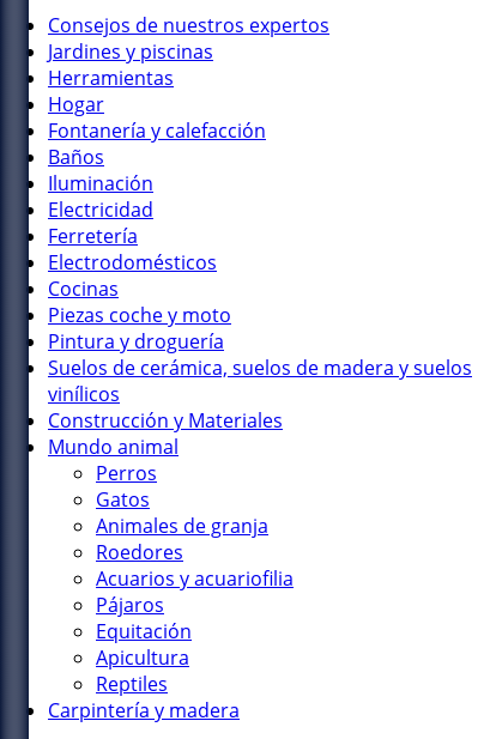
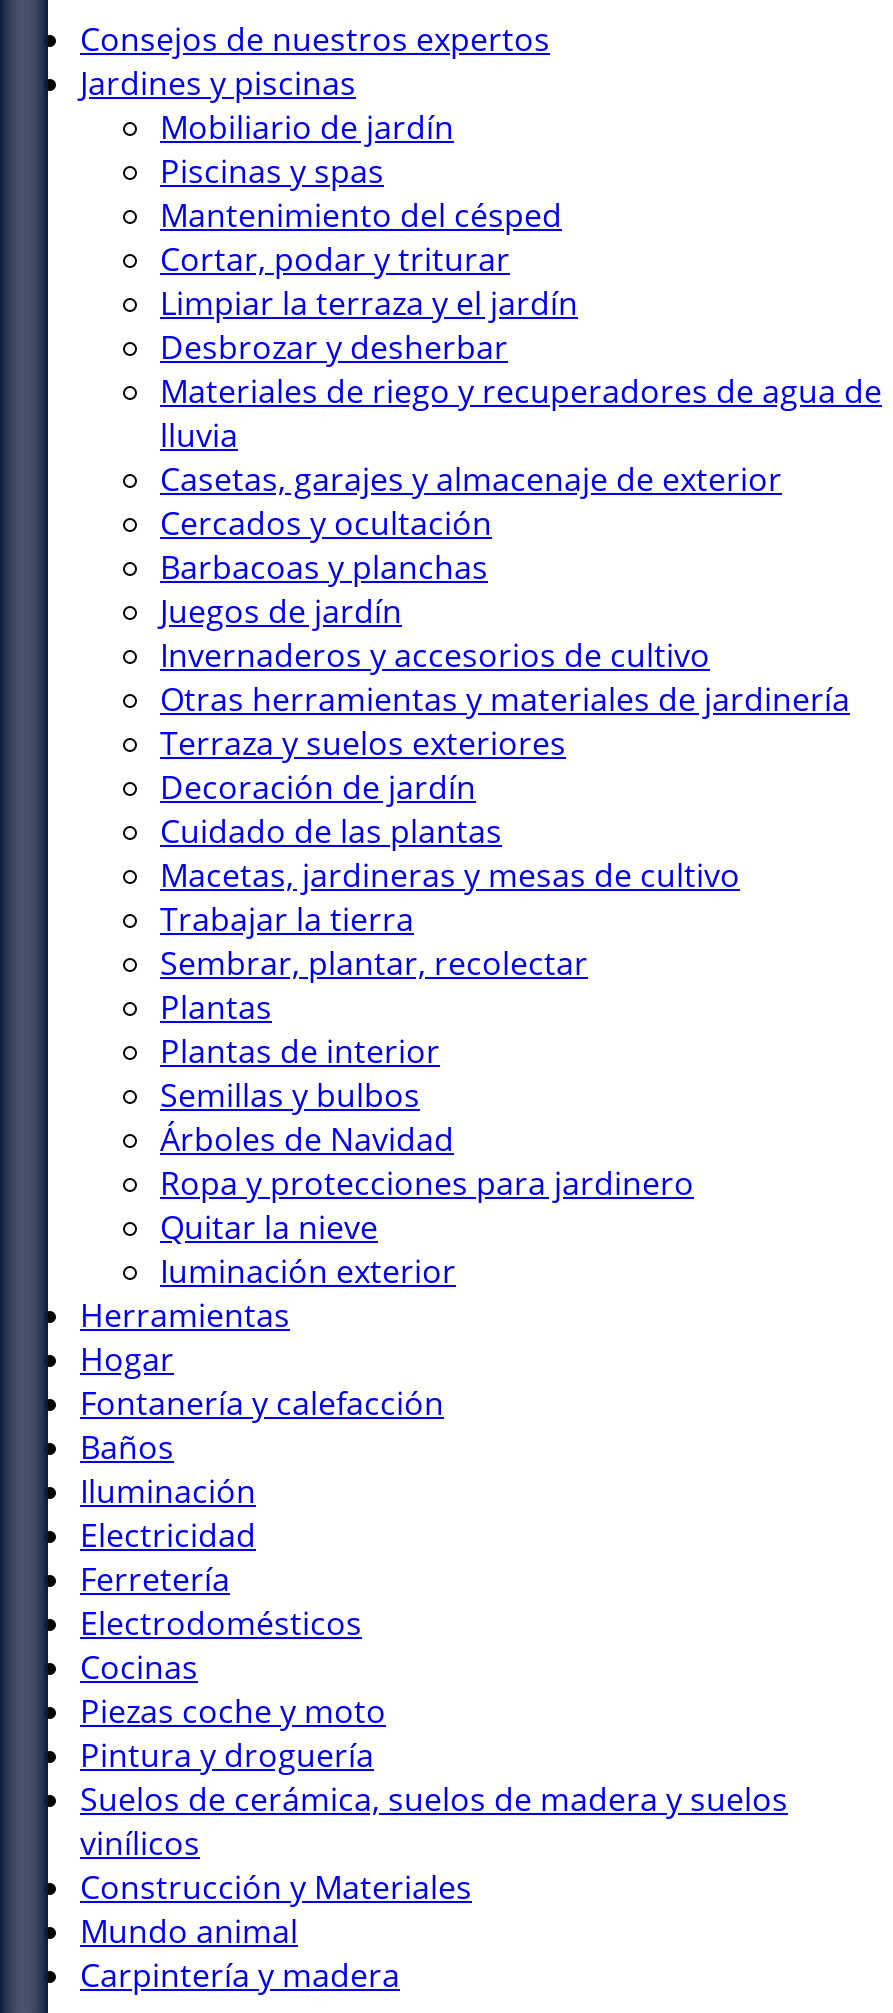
moved [48,65,472,460] -> [80,1293,788,1953]: Herramientas | Hogar | Fontanería y calefacción | ... | Construcción y Materiales | Mundo animal
none -> [160,105,882,1293] Mobiliario de jardín | Piscinas y spas | Mantenimiento del césped | Cortar, podar y triturar | Limpiar la terraza y el jardín | Desbrozar y desherbar | Materiales de riego y recuperadores de agua de | lluvia | Casetas, garajes y almacenaje de exterior | Cercados y ocultación | Barbacoas y planchas | Juegos de jardín | Invernaderos y accesorios de cultivo | Otras herramientas y materiales de jardinería | Terraza y suelos exteriores | Decoración de jardín | Cuidado de las plantas | Macetas, jardineras y mesas de cultivo | Trabajar la tierra | Sembrar, plantar, recolectar | Plantas | Plantas de interior | Semillas y bulbos | Árboles de Navidad | Ropa y protecciones para jardinero | Quitar la nieve | Iuminación exterior
[96,460,294,697] Perros | Gatos | Animales de granja | Roedores | Acuarios y acuariofilia | Pájaros | Equitación | Apicultura | Reptiles -> none

